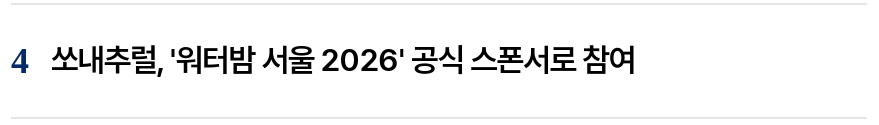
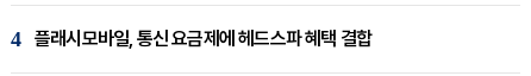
[51,41,635,79] 쏘내추럴, '워터밤 서울 2026' 공식 스폰서로 참여 -> [35,27,372,50] 플래시모바일, 통신 요금제에 헤드스파 혜택 결합

